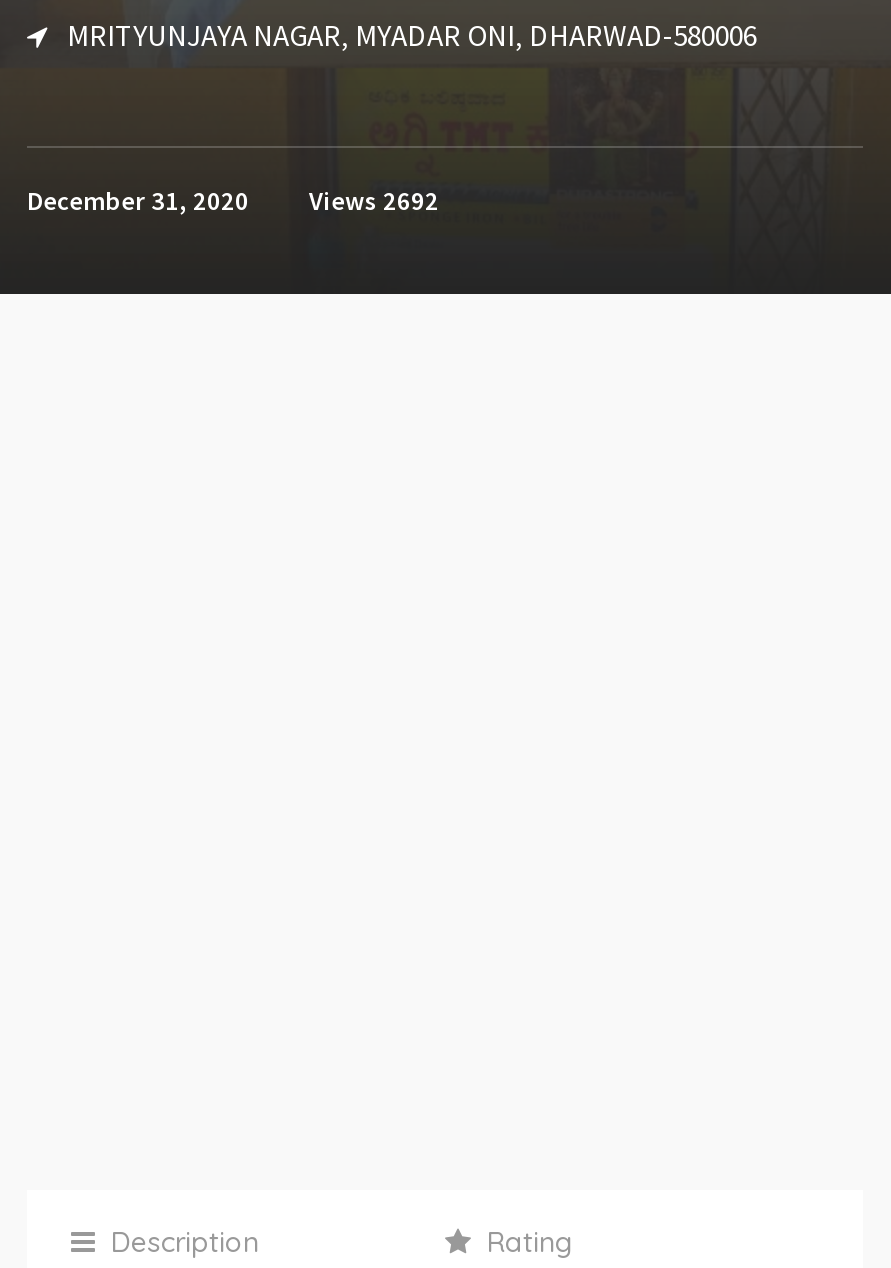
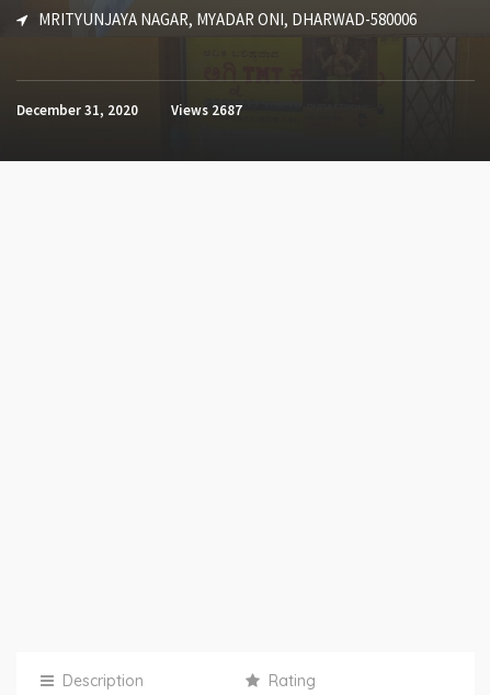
[27,185,439,219] December 31, 2020 Views 2692 -> [16,101,242,120] December 31, 2020 Views 2687

